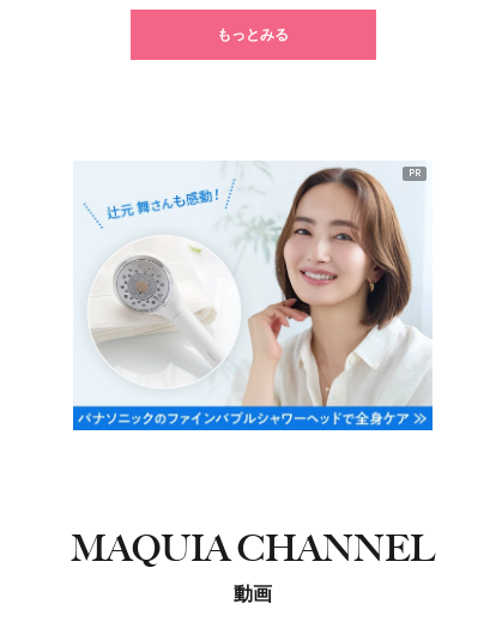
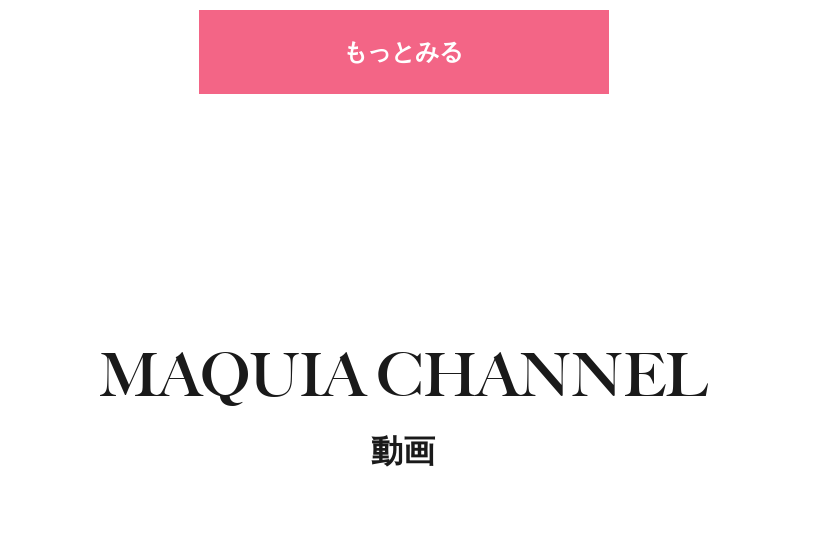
[72,161,434,431] [image] | PR -> none

